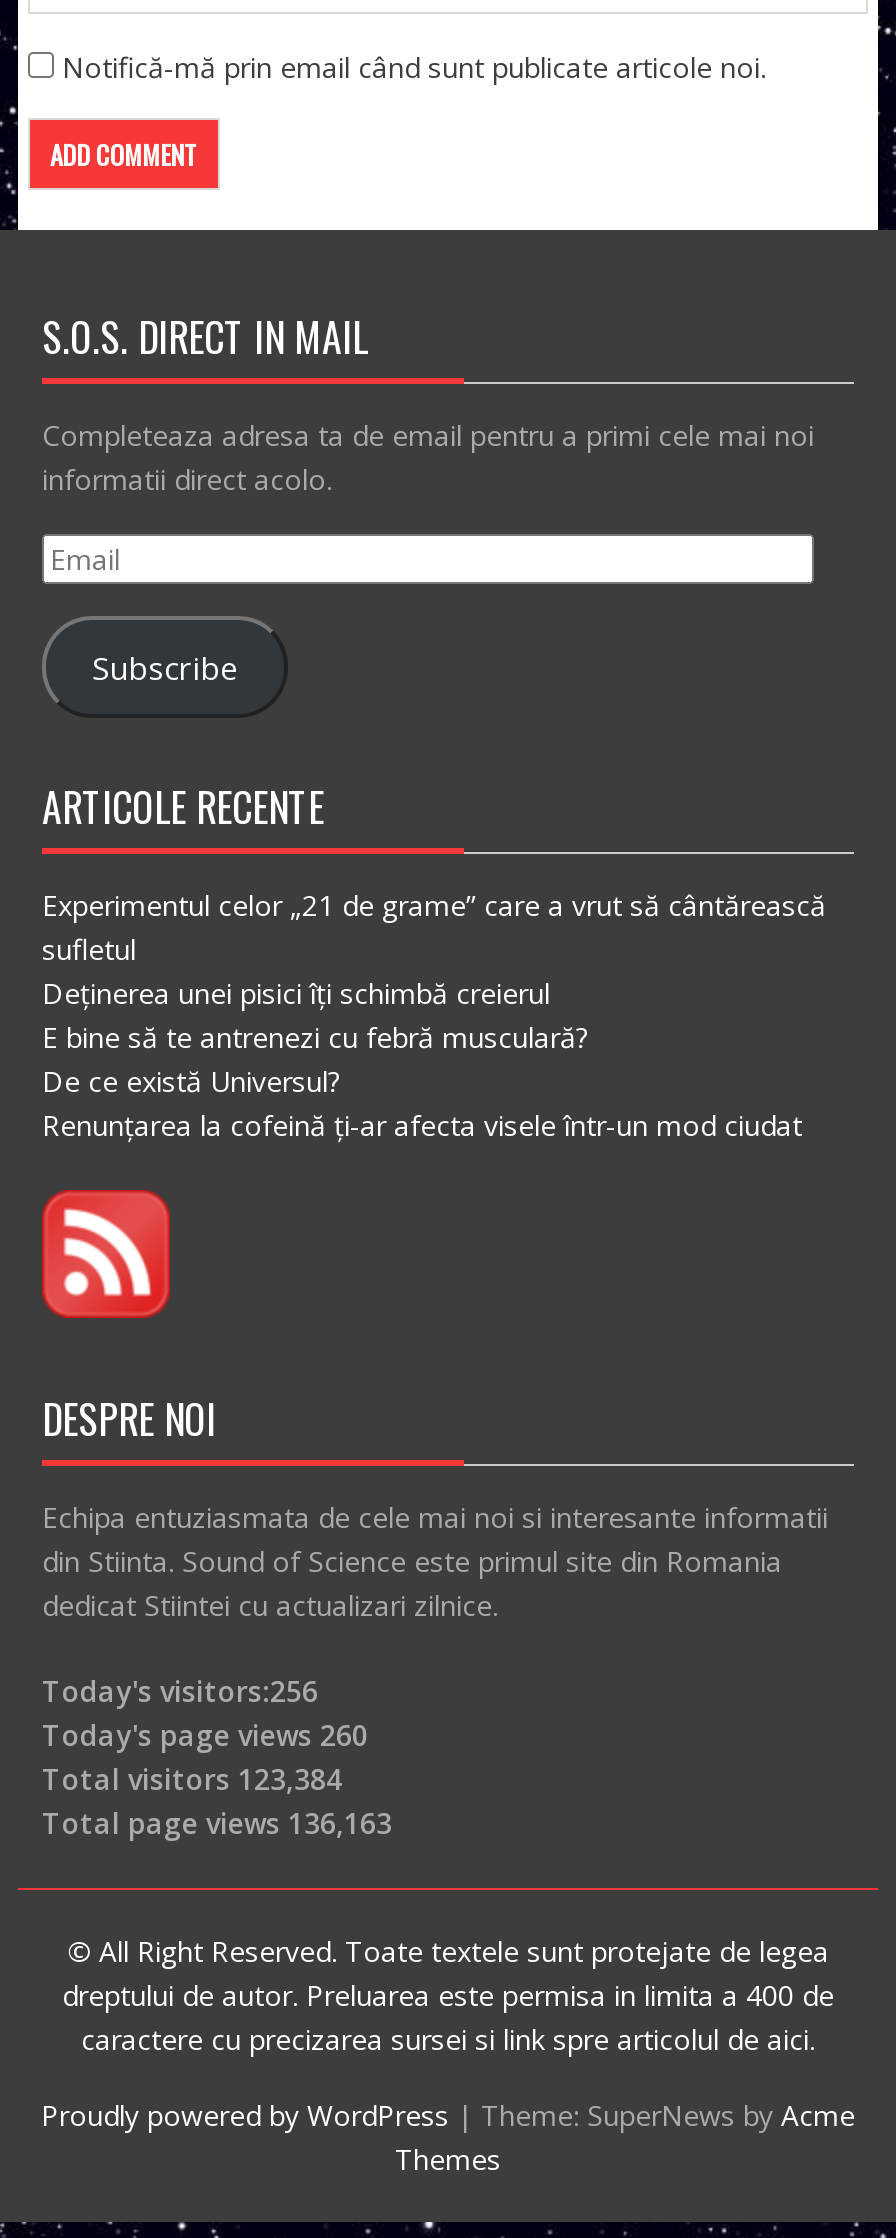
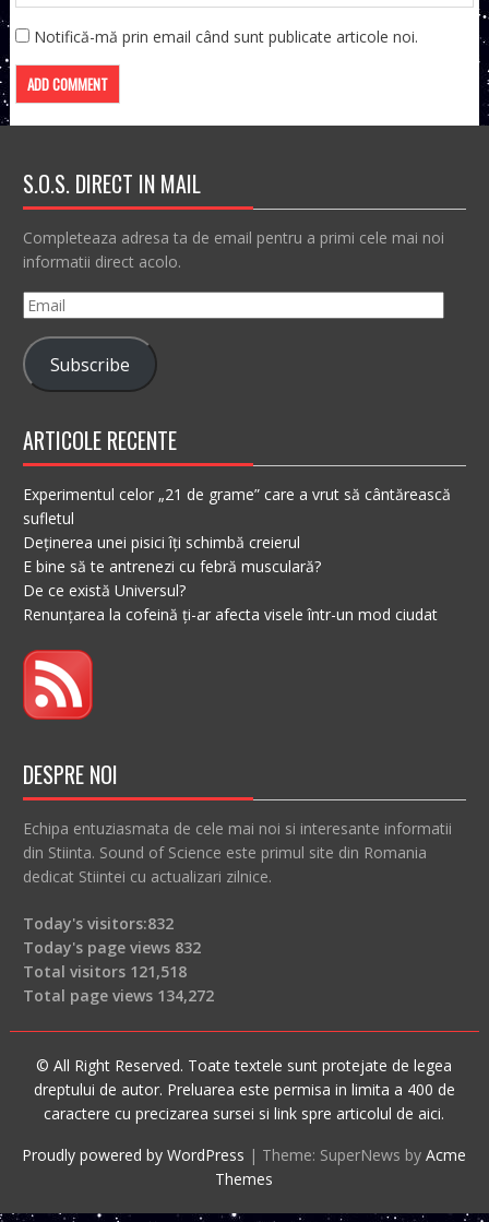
[42,1673,318,1711] Today's visitors:256 -> [23,913,174,934] Today's visitors:832
[42,1717,368,1755] Today's page views 260 -> [23,937,201,958] Today's page views 832
[42,1761,342,1799] Total visitors 123,384 -> [23,961,187,982] Total visitors 121,518
[42,1805,392,1843] Total page views 136,163 -> [23,985,214,1006] Total page views 134,272

